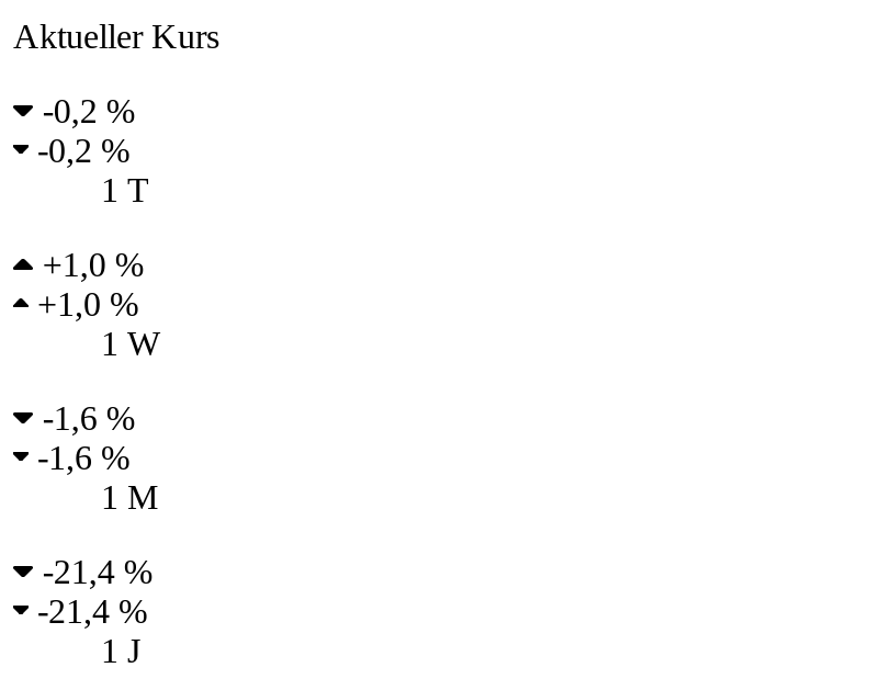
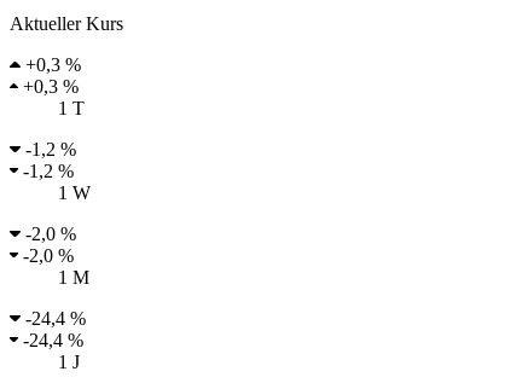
[42,92,135,129] -0,2 % -> [26,54,81,75] +0,3 %
[37,131,129,168] -0,2 % -> [23,76,79,96] +0,3 %
[42,245,143,283] +1,0 % -> [26,139,76,159] -1,2 %
[37,285,138,322] +1,0 % -> [23,160,74,181] -1,2 %
[42,399,135,436] -1,6 % -> [26,223,76,244] -2,0 %
[37,438,129,476] -1,6 % -> [23,245,74,266] -2,0 %
[42,552,152,590] -21,4 % -> [26,308,86,328] -24,4 %
[37,592,147,629] -21,4 % -> [23,330,83,350] -24,4 %

